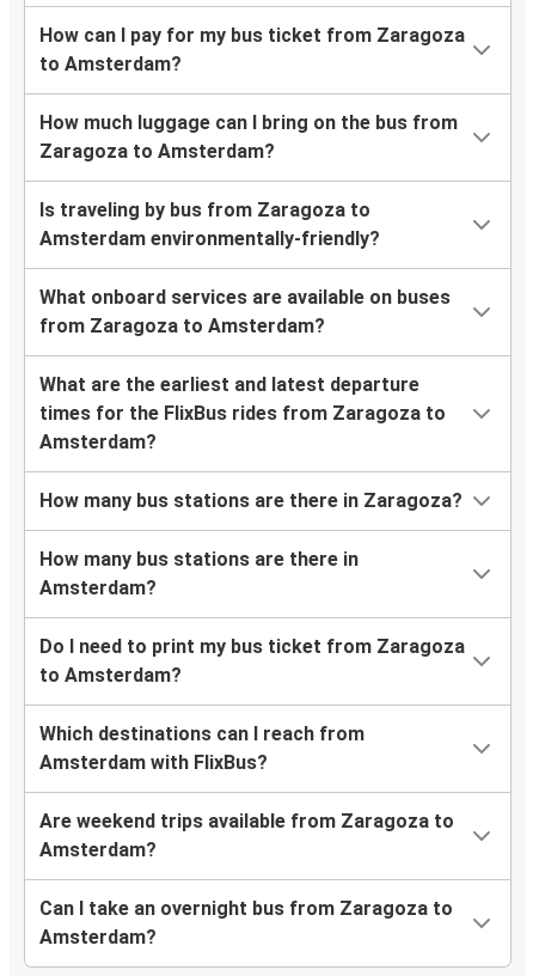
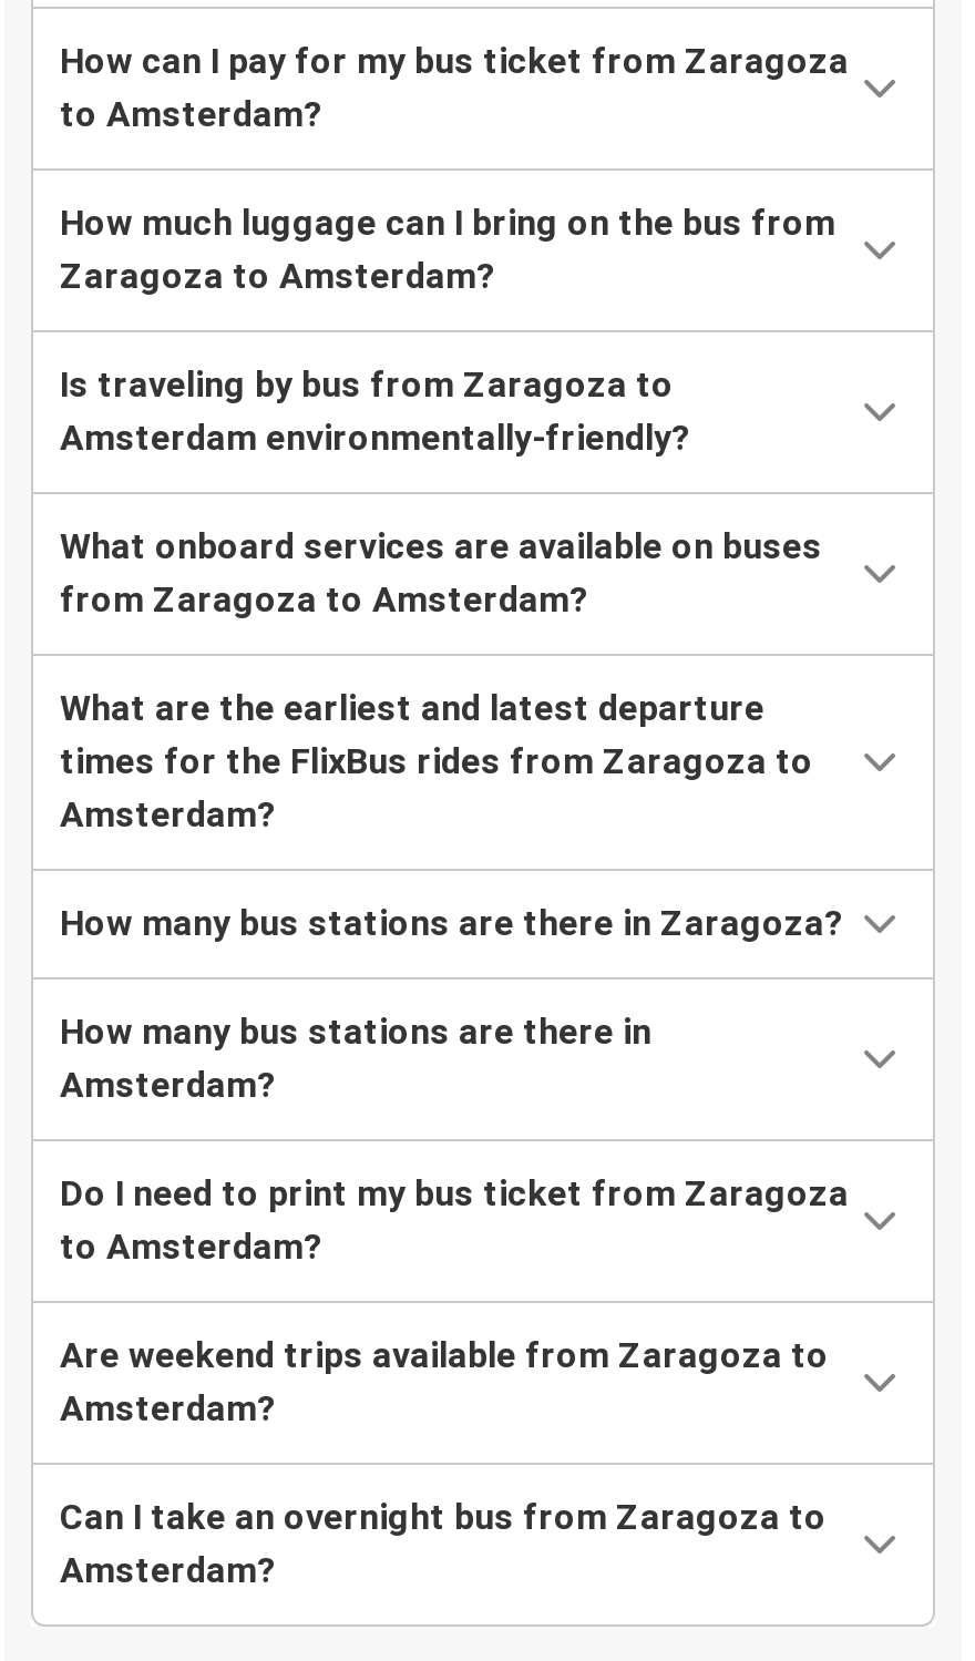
[39,723,364,774] Which destinations can I reach from | Amsterdam with FlixBus? -> none

